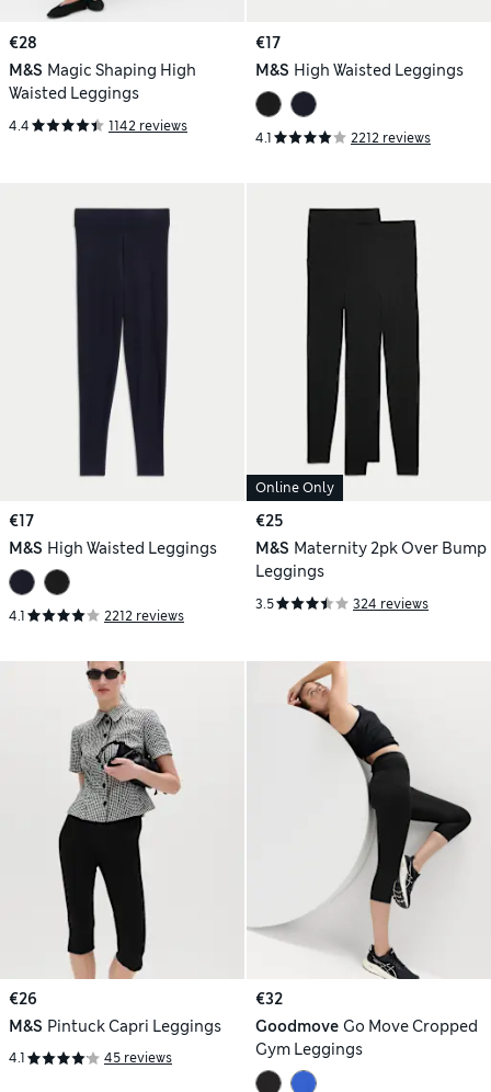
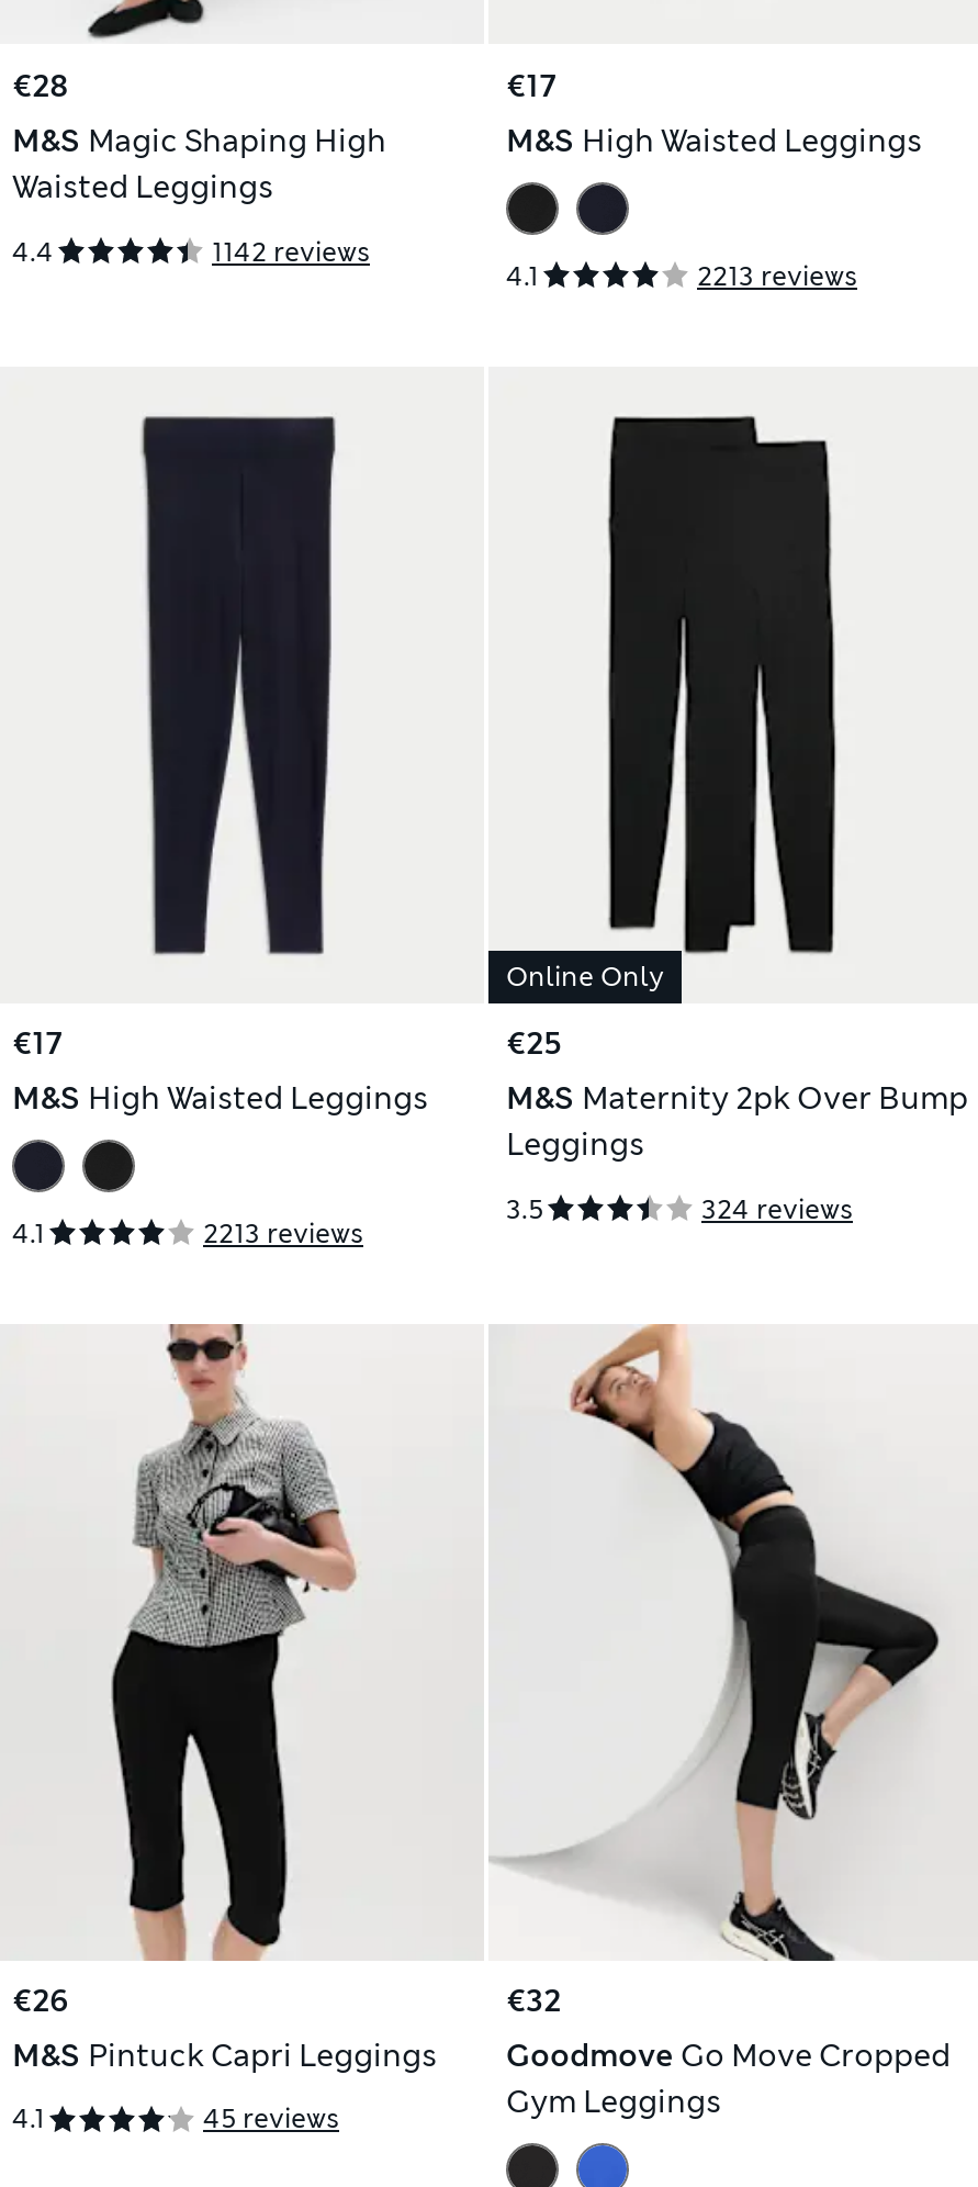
[351,129,431,147] 2212 reviews -> [697,259,857,294] 2213 reviews
[104,607,184,624] 2212 reviews -> [203,1215,363,1250] 2213 reviews

